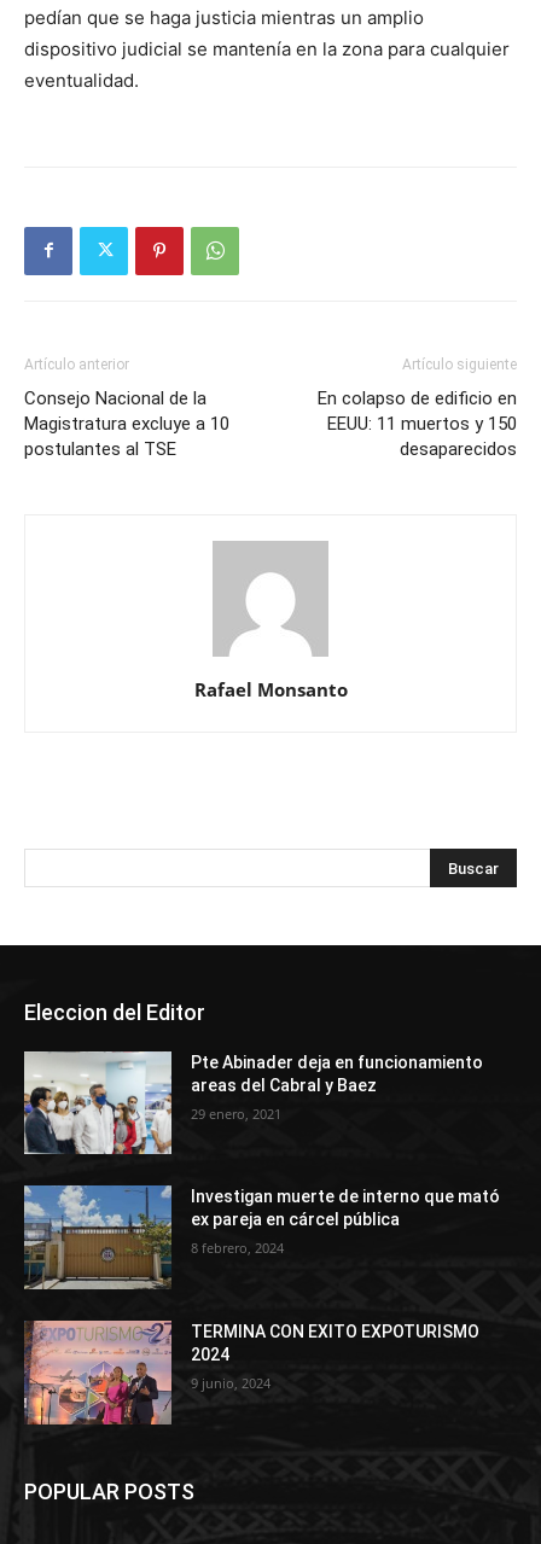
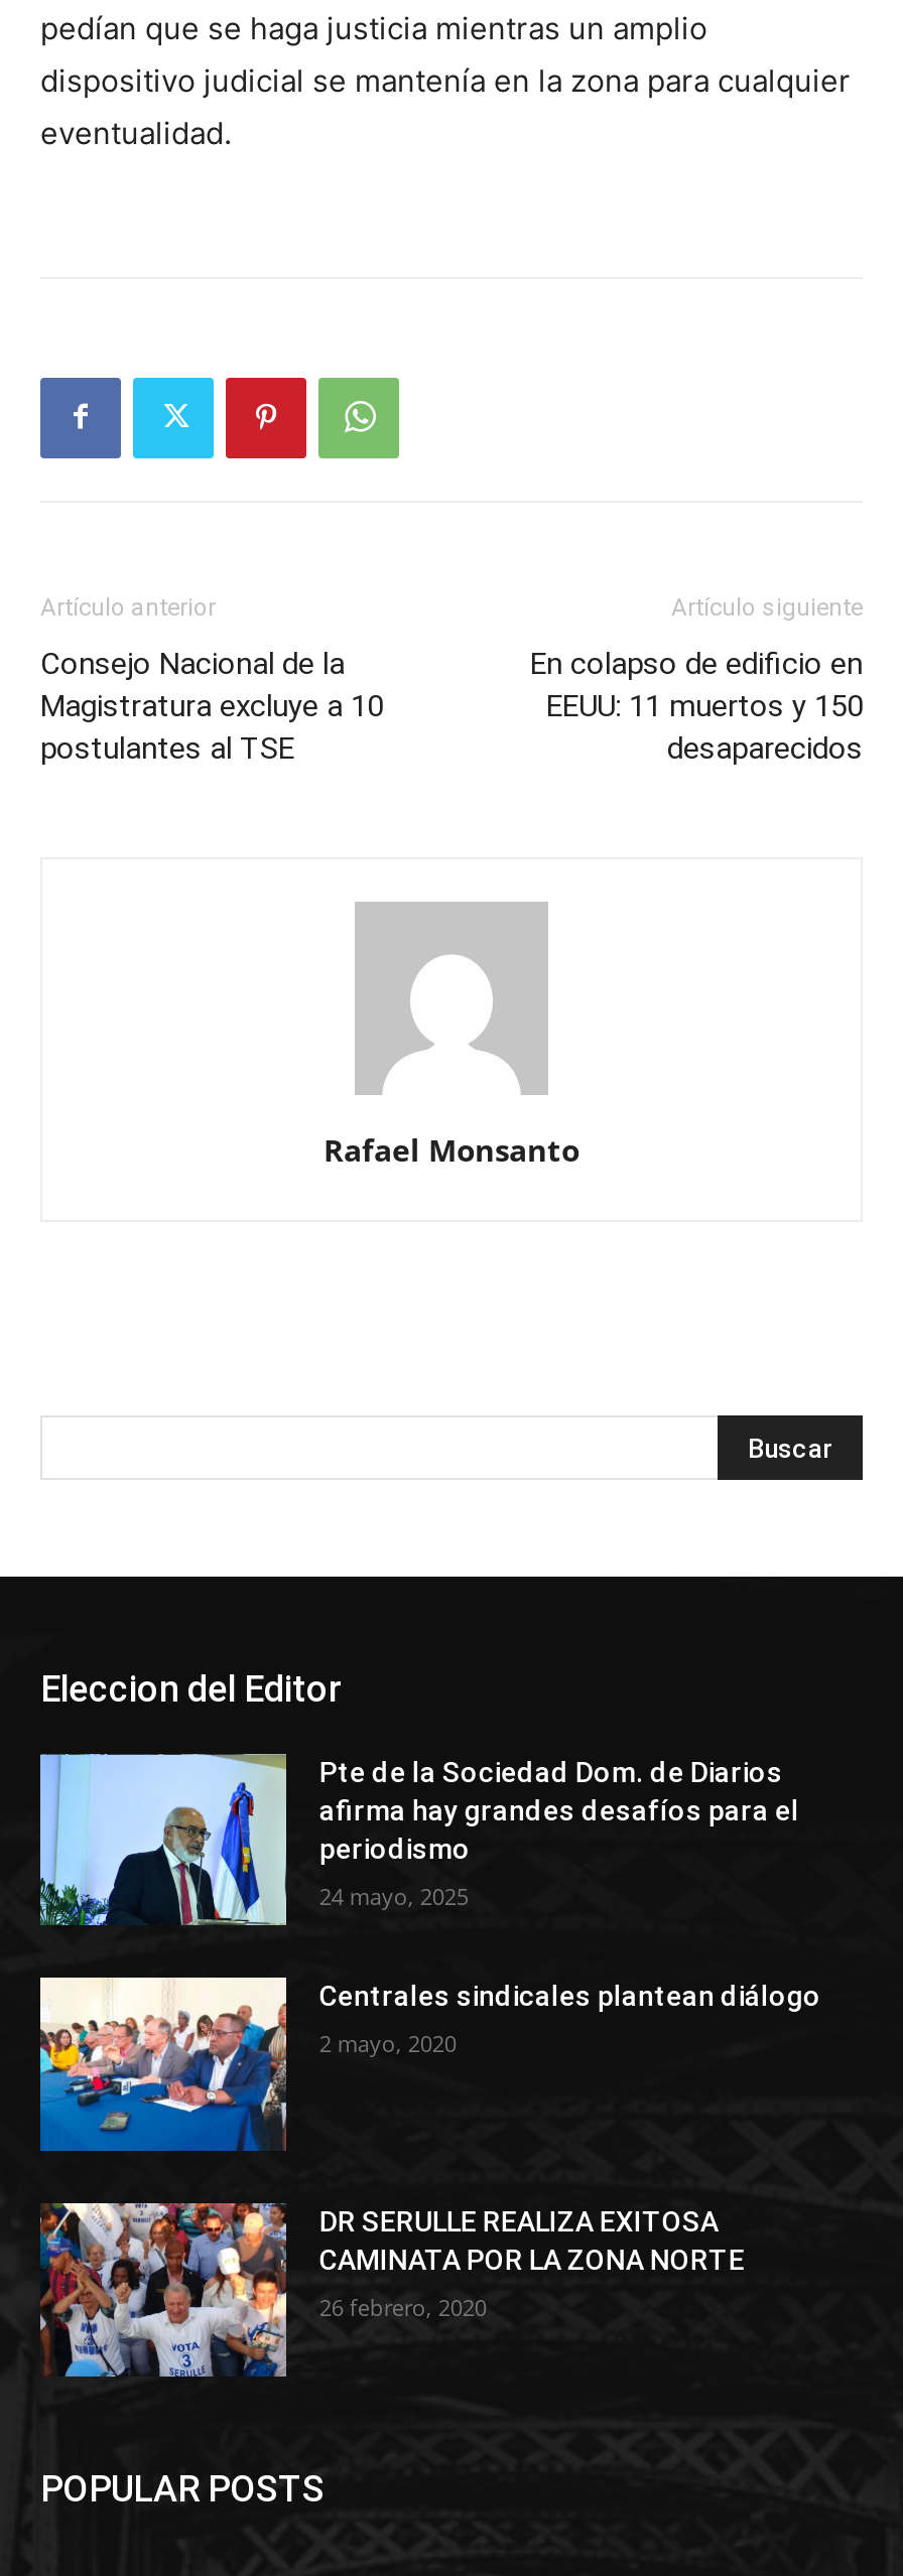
[23,1050,484,1155] [image] | Pte Abinader deja en funcionamiento | areas del Cabral y Baez -> [38,1752,799,1925] [image] | Pte de la Sociedad Dom. de Diarios | afirma hay grandes desafíos para el | periodismo
[191,1104,282,1122] 29 enero, 2021 -> [319,1880,468,1910] 24 mayo, 2025
[23,1184,500,1290] [image] | Investigan muerte de interno que mató | ex pareja en cárcel pública -> [38,1976,821,2153] [image] | Centrales sindicales plantean diálogo
[191,1239,284,1257] 8 febrero, 2024 -> [319,2029,456,2059] 2 mayo, 2020
[23,1319,480,1426] [image] | TERMINA CON EXITO EXPOTURISMO | 2024 -> [40,2201,745,2379] [image] | DR SERULLE REALIZA EXITOSA | CAMINATA POR LA ZONA NORTE
[191,1374,271,1392] 9 junio, 2024 -> [319,2292,487,2322] 26 febrero, 2020

